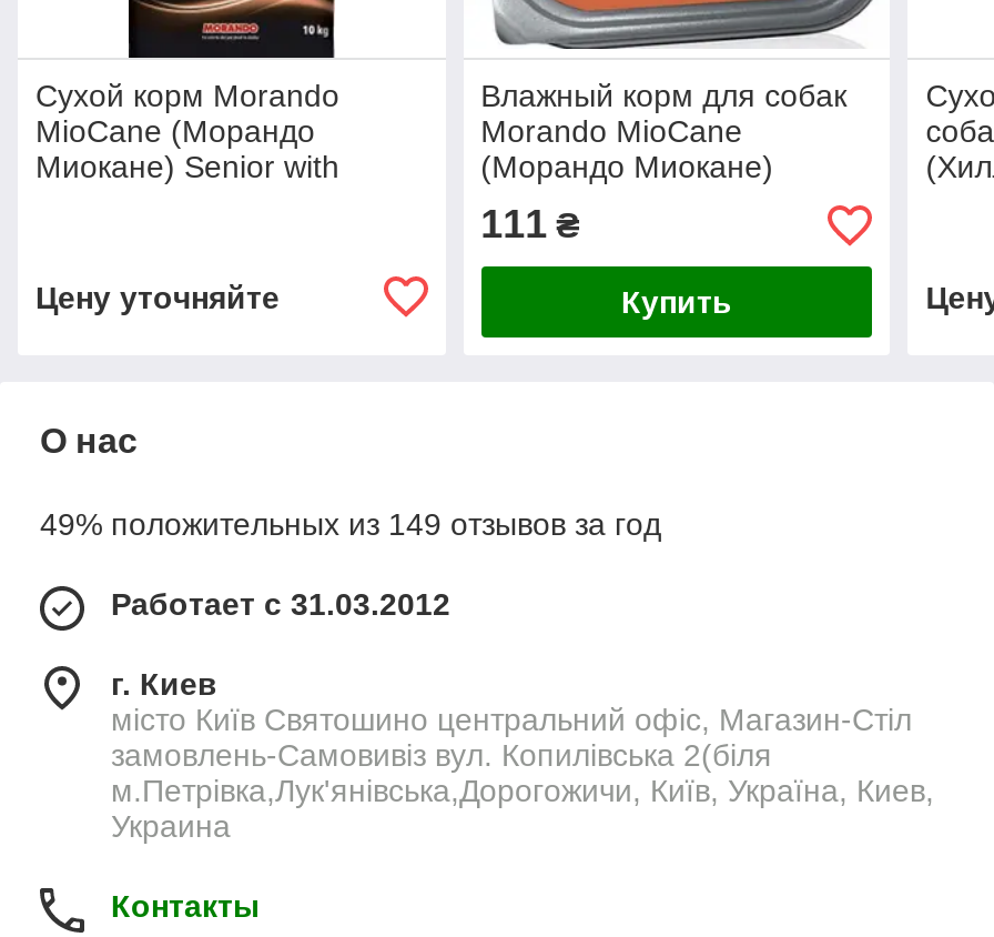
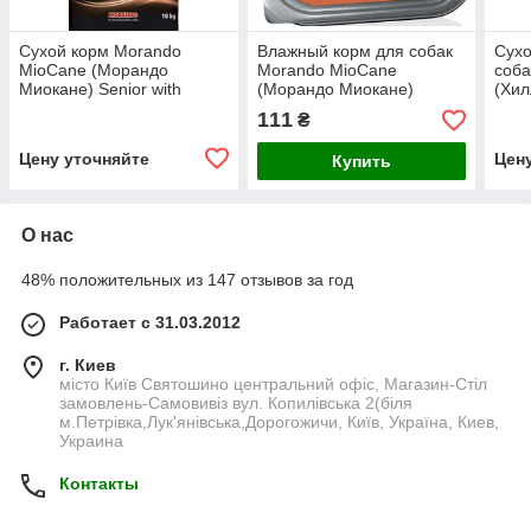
[40,506,661,542] 49% положительных из 149 отзывов за год -> [21,270,353,289] 48% положительных из 147 отзывов за год

